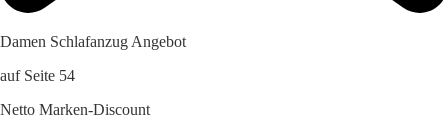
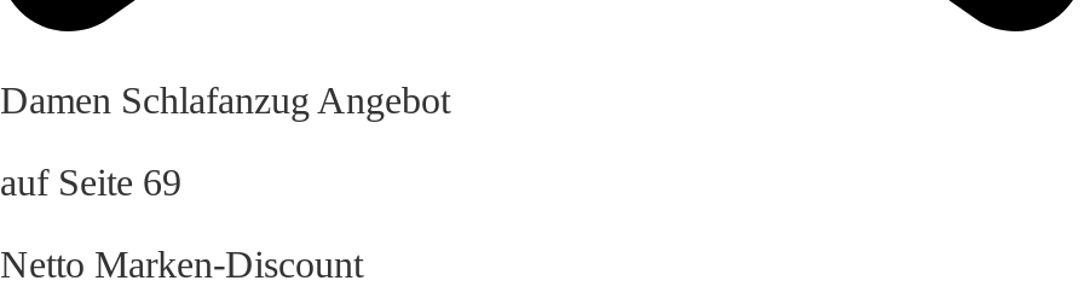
[0,67,75,84] auf Seite 54 -> [0,161,181,202] auf Seite 69

